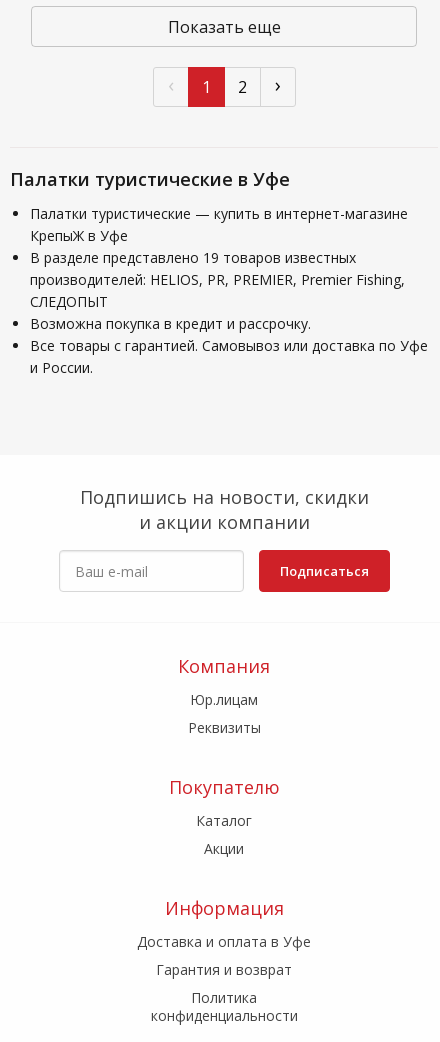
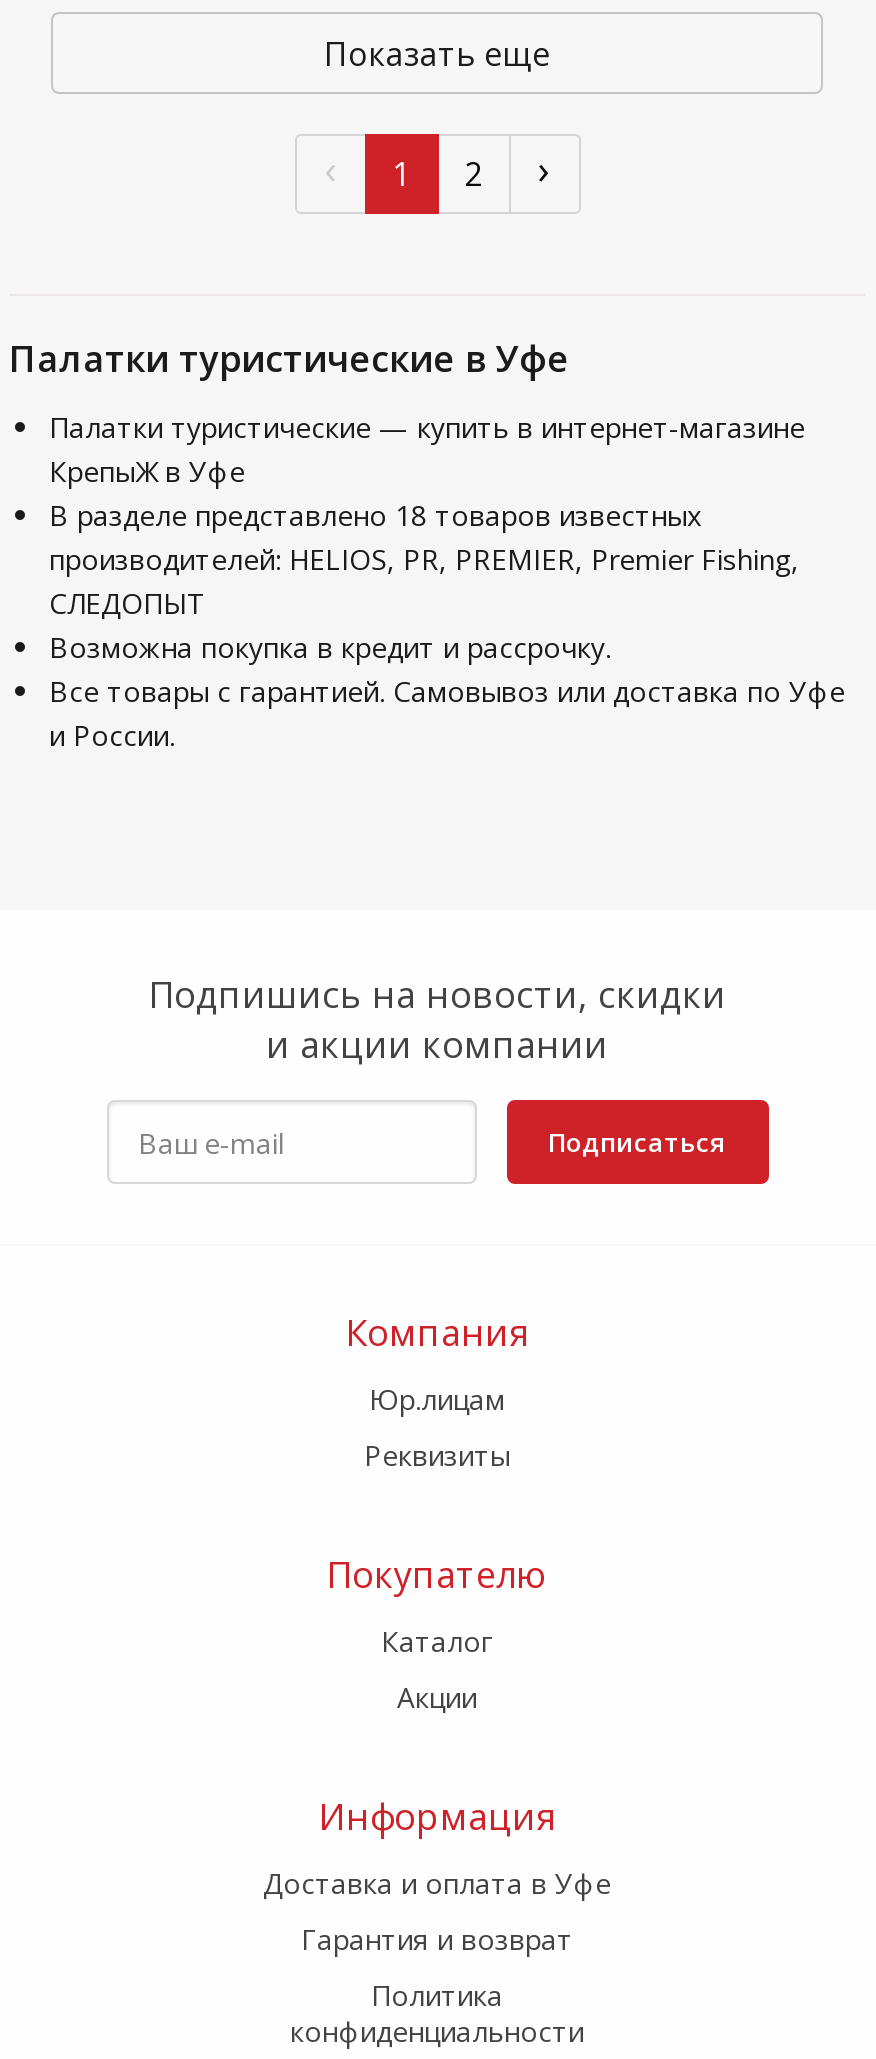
[30,248,356,267] В разделе представлено 19 товаров известных -> [49,496,701,534] В разделе представлено 18 товаров известных

